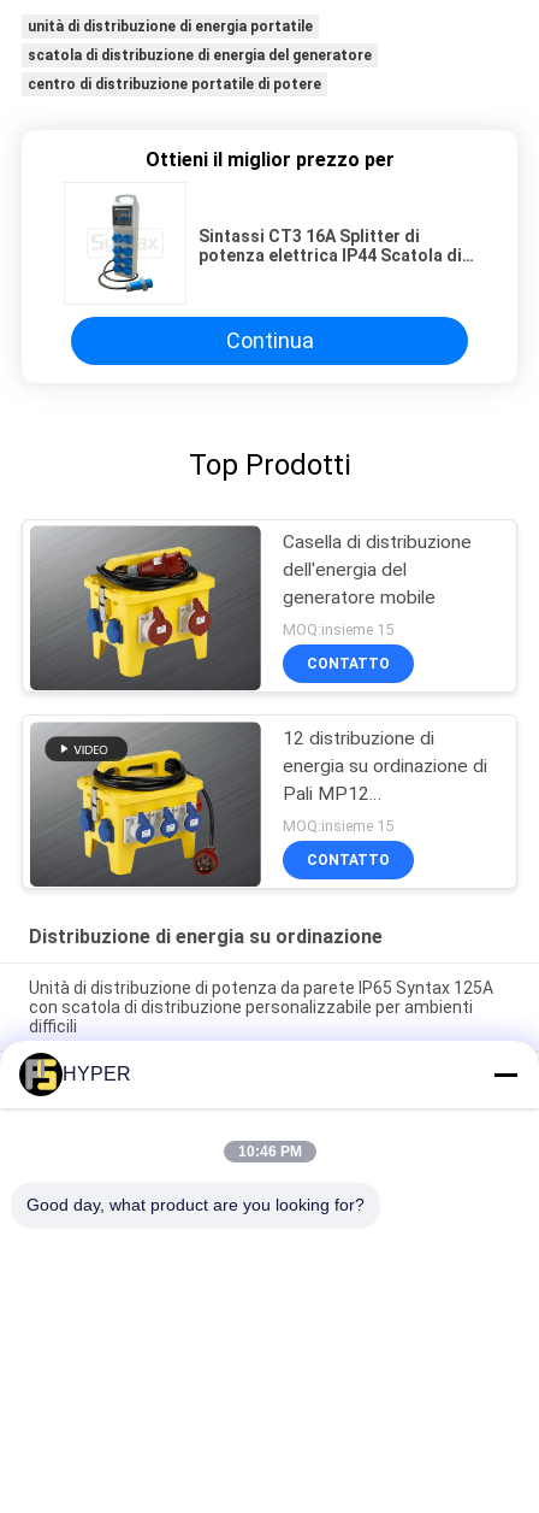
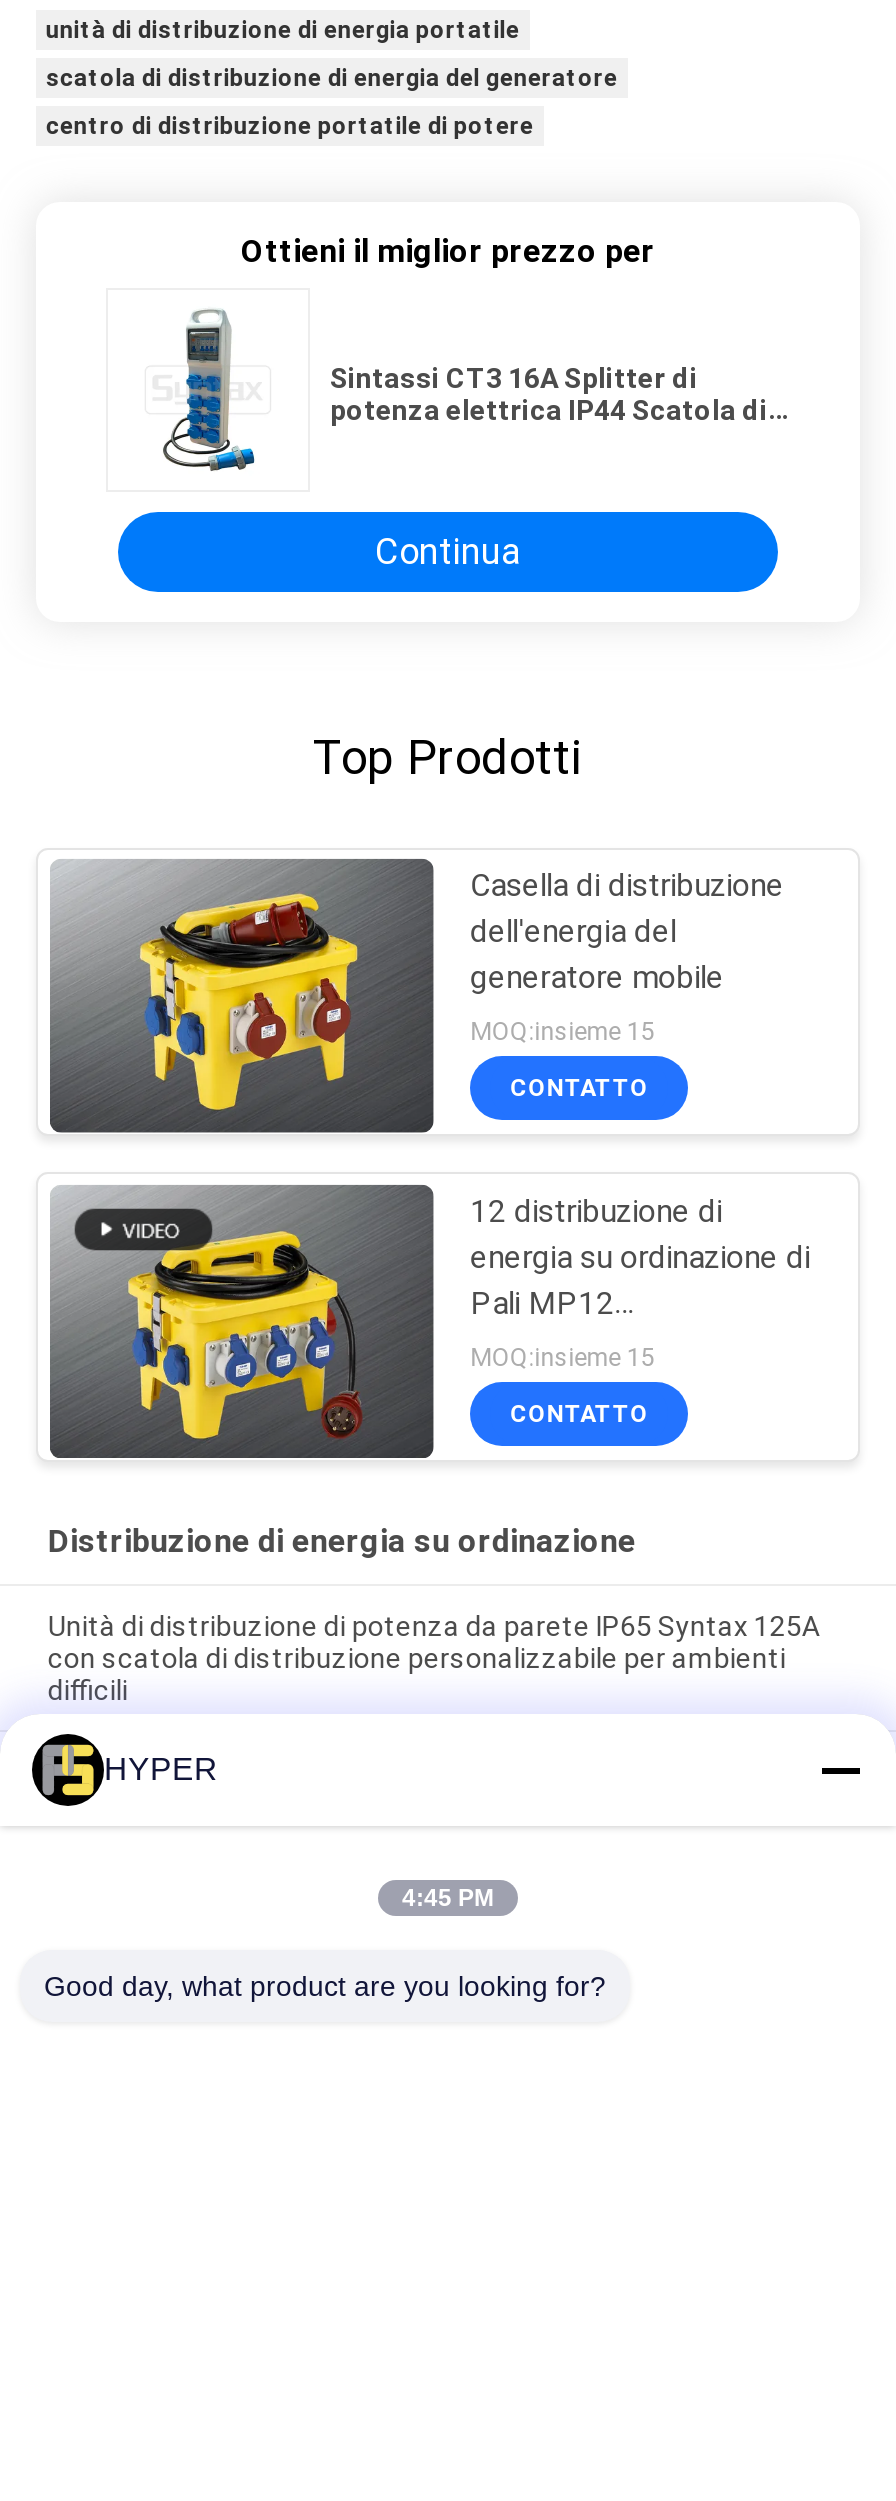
[238,1143,301,1160] 10:46 PM -> [402,1884,494,1912] 4:45 PM

